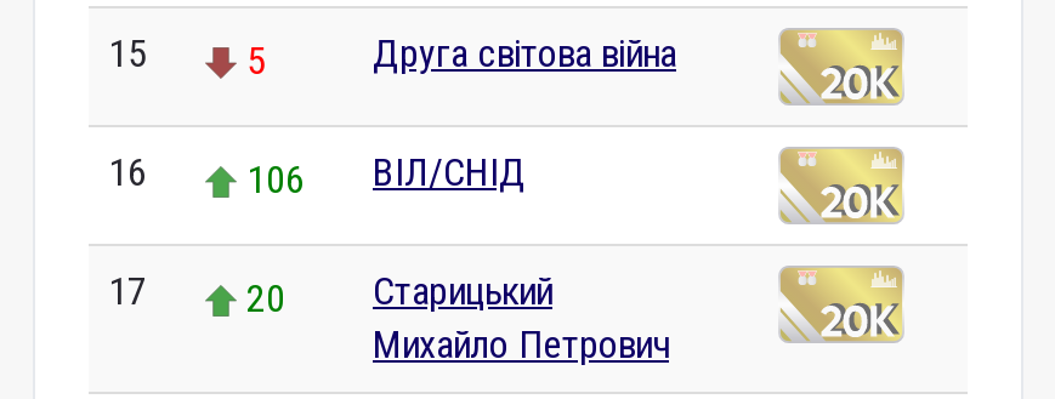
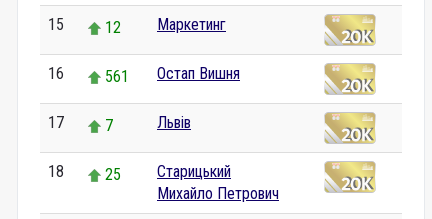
[237,30,676,84] 5 | Друга світова війна -> [101,15,226,37] 12 | Маркетинг
[237,149,526,203] 106 | ВІЛ/СНІД -> [101,64,240,86] 561 | Остап Вишня
[237,275,285,321] 20 -> [48,113,191,184] 7 | Львів | 18 | 25

